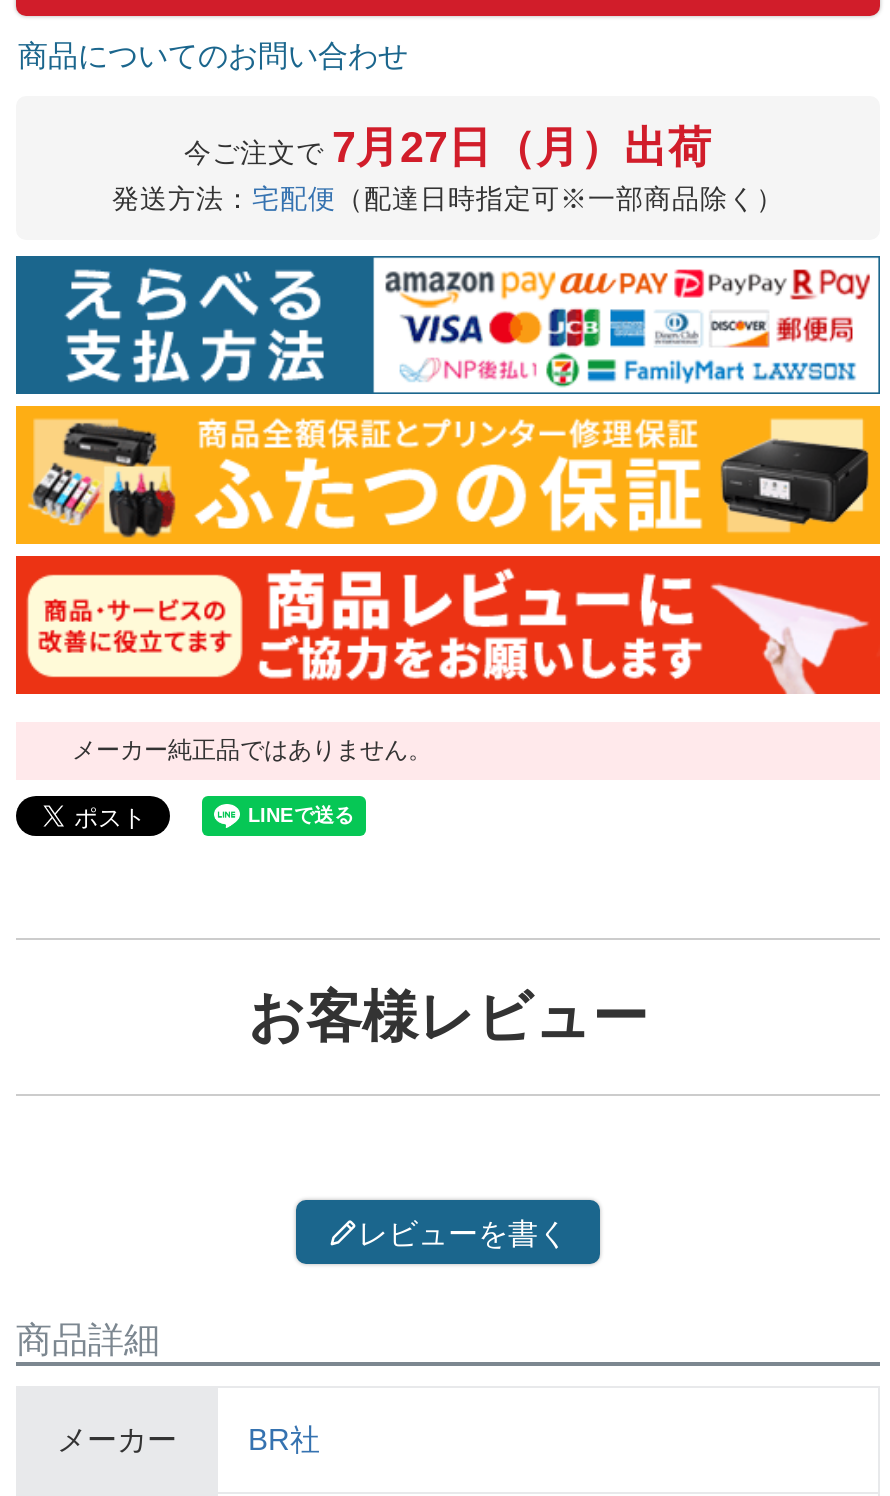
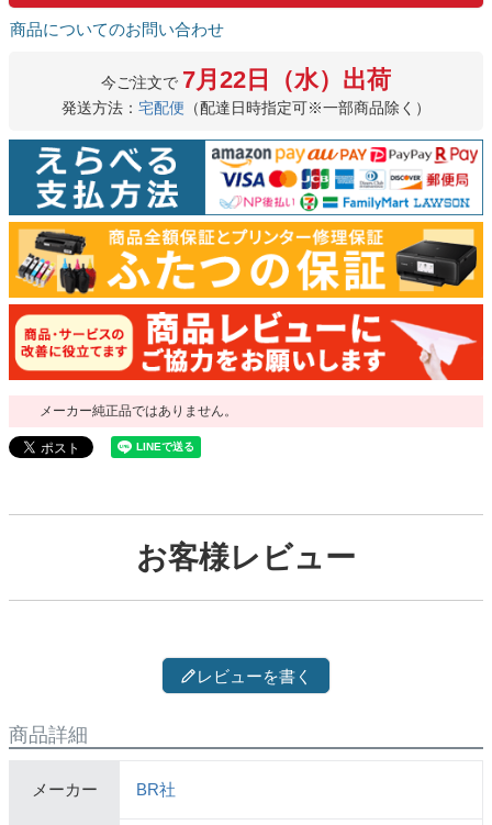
[184,122,712,172] 今ご注文で7月27日（月）出荷 -> [101,66,391,93] 今ご注文で7月22日（水）出荷

